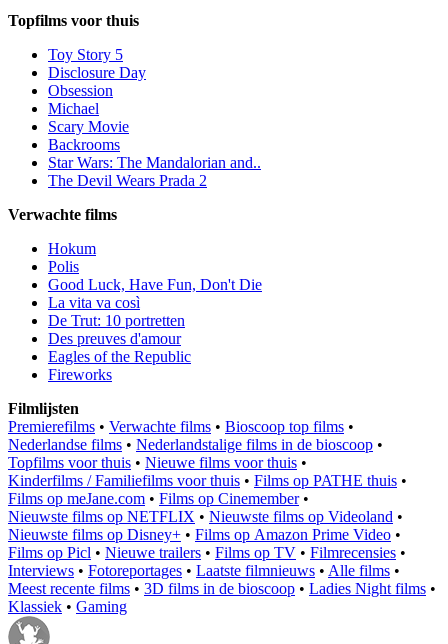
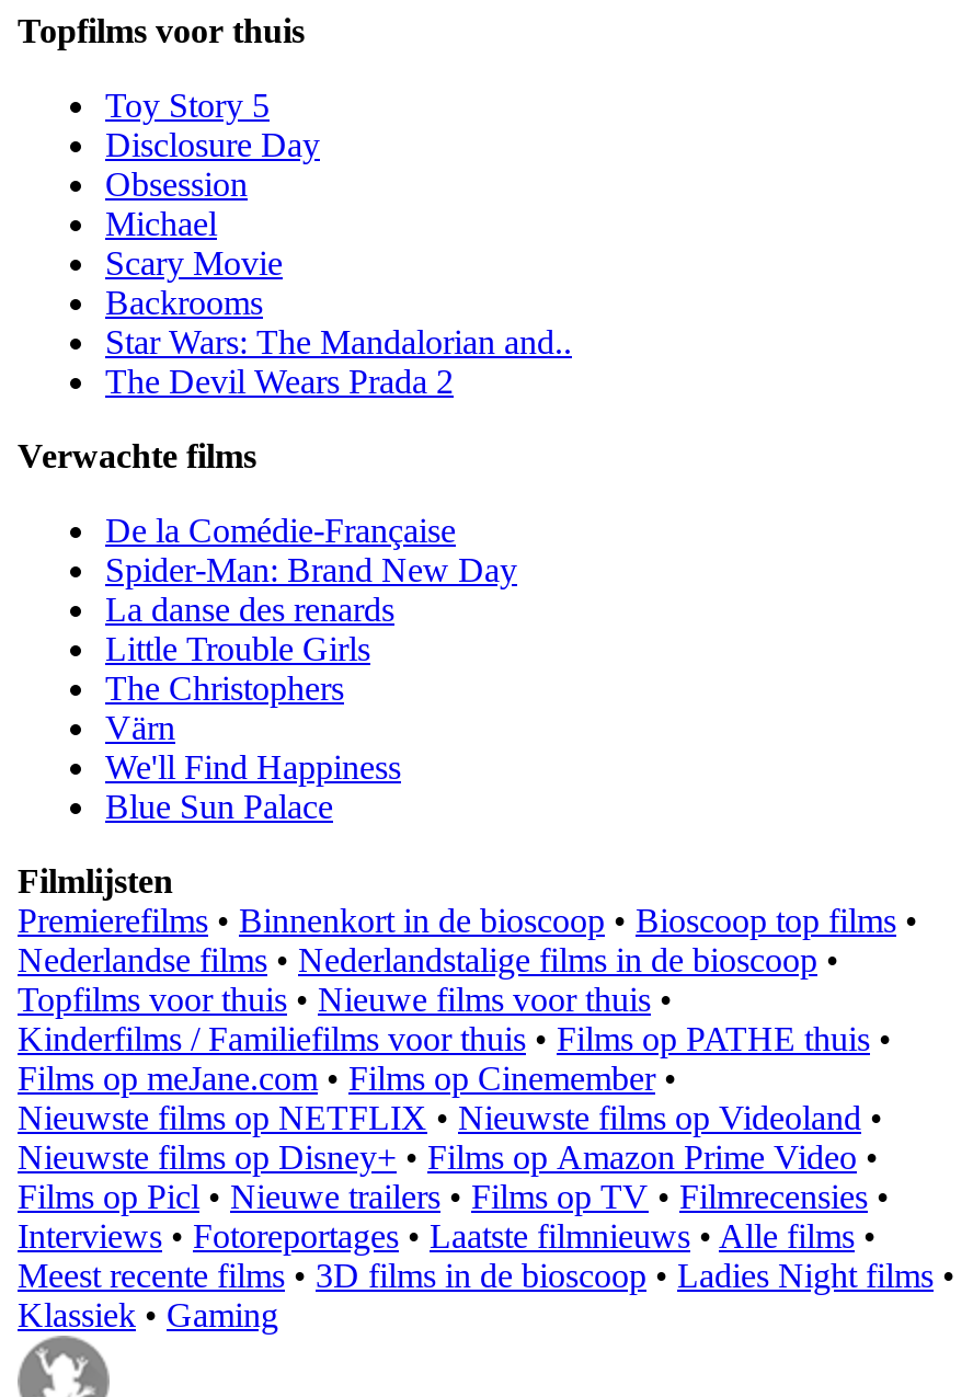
[48,240,262,383] Hokum | Polis | Good Luck, Have Fun, Don't Die | La vita va così | De Trut: 10 portretten | Des preuves d'amour | Eagles of the Republic | Fireworks -> [105,511,517,824] De la Comédie-Française | Spider-Man: Brand New Day | La danse des renards | Little Trouble Girls | The Christophers | Värn | We'll Find Happiness | Blue Sun Palace
[8,418,354,435] Premierefilms • Verwachte films • Bioscoop top films • -> [18,901,918,938] Premierefilms • Binnenkort in de bioscoop • Bioscoop top films •

